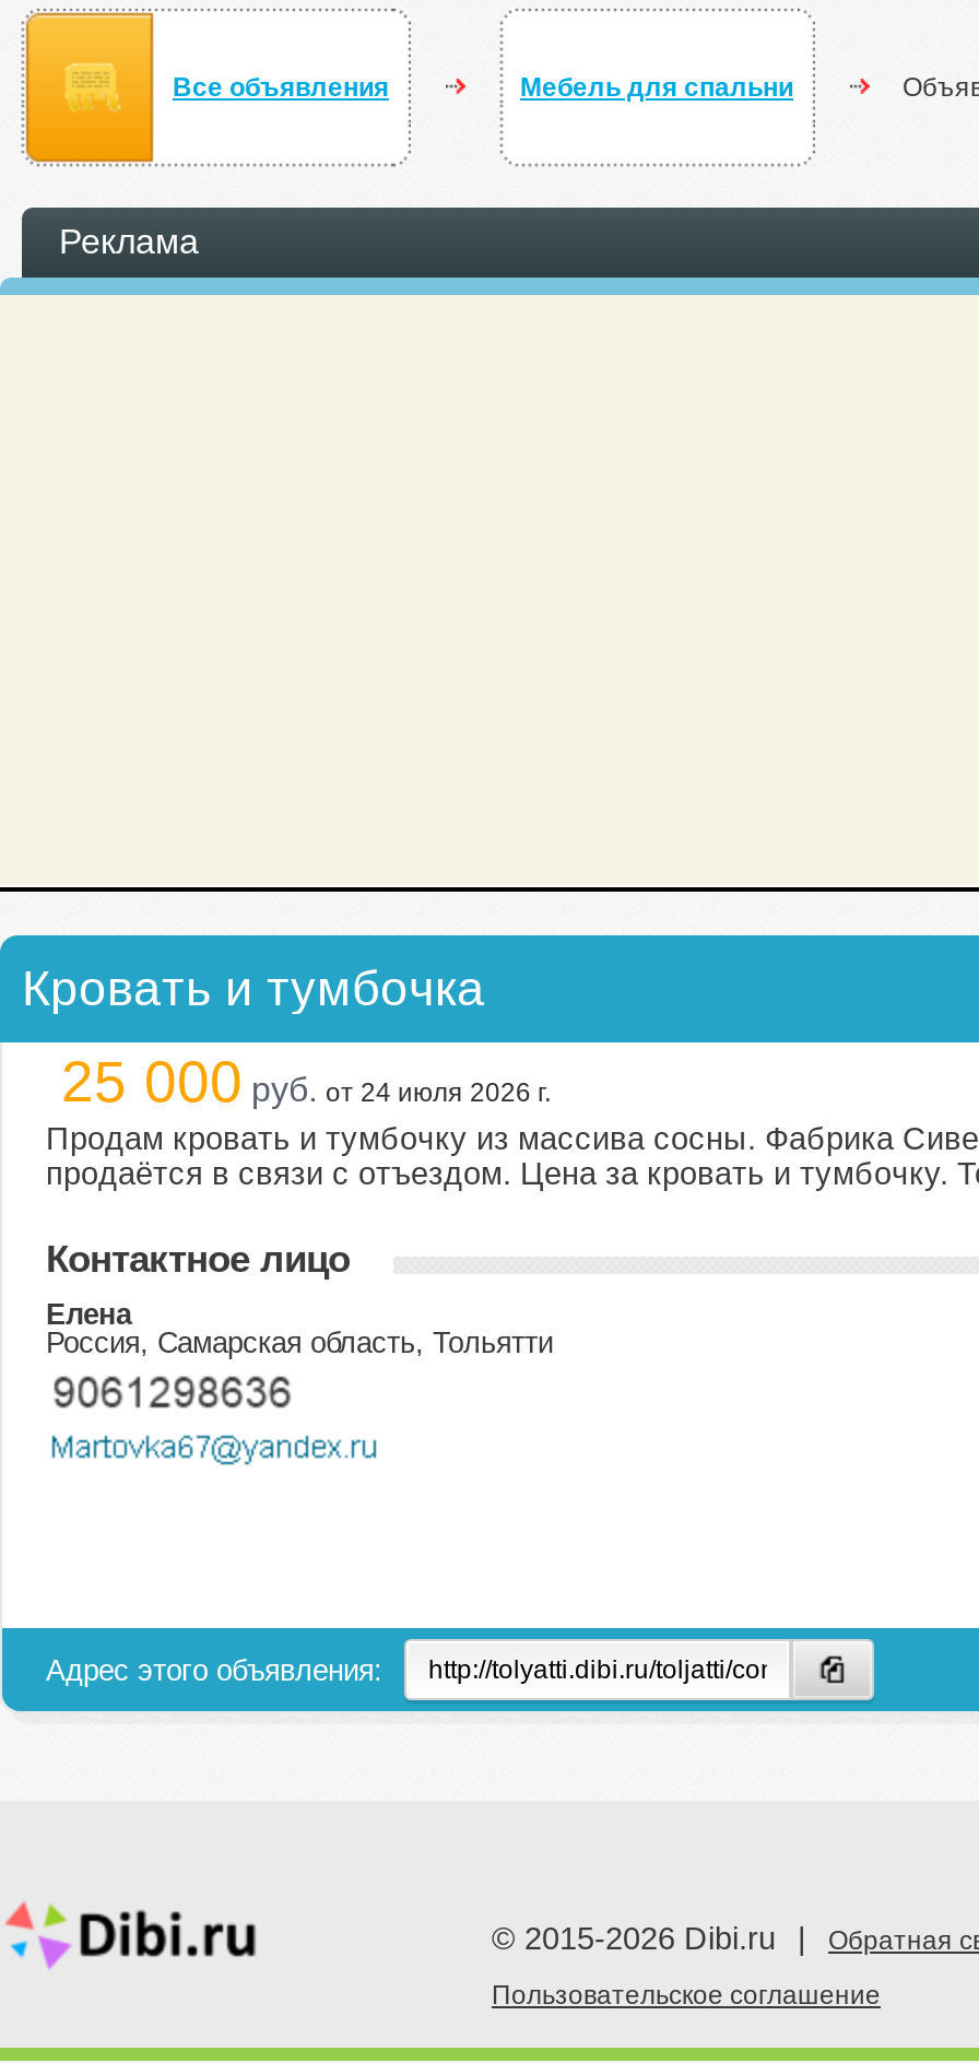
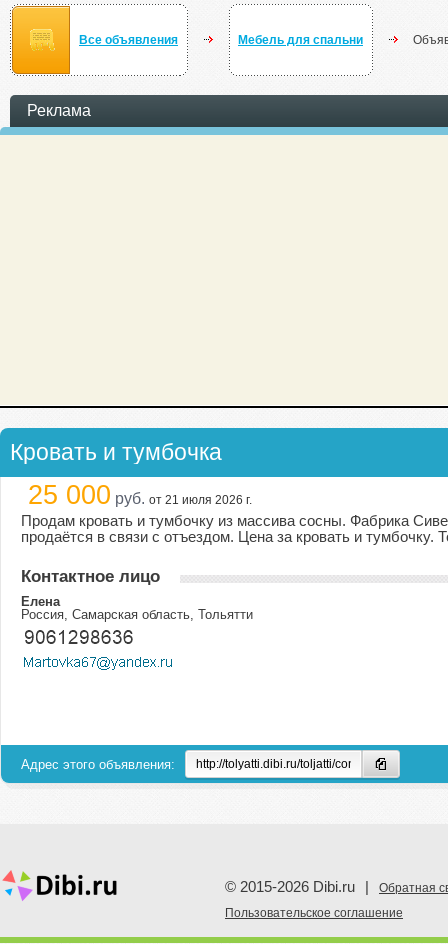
[61,1049,551,1115] 25 000 руб. от 24 июля 2026 г. -> [28,480,252,510] 25 000 руб. от 21 июля 2026 г.

